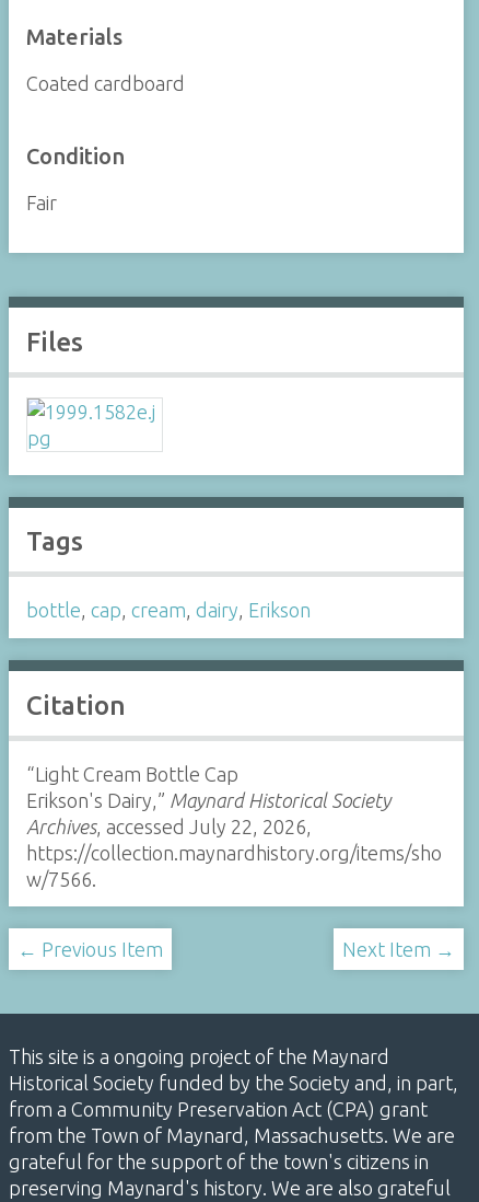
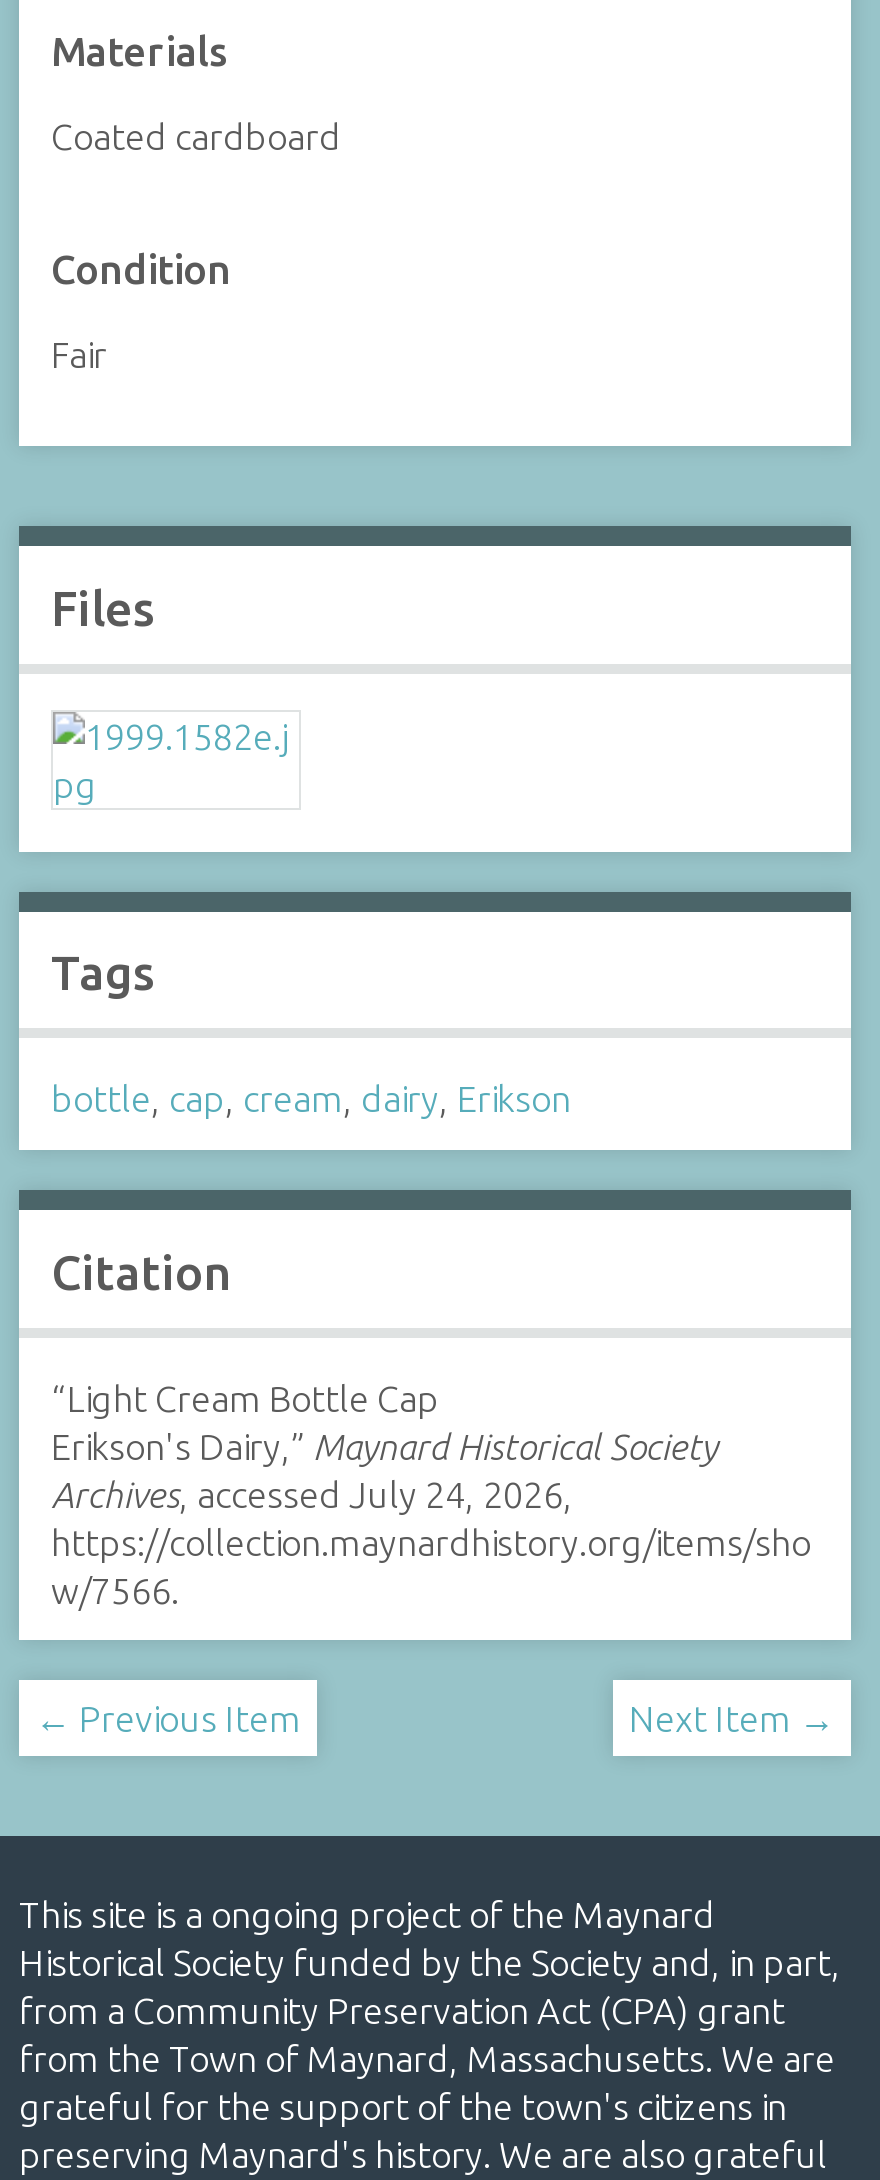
[26,815,312,837] Archives, accessed July 22, 2026, -> [51,1473,573,1513] Archives, accessed July 24, 2026,

